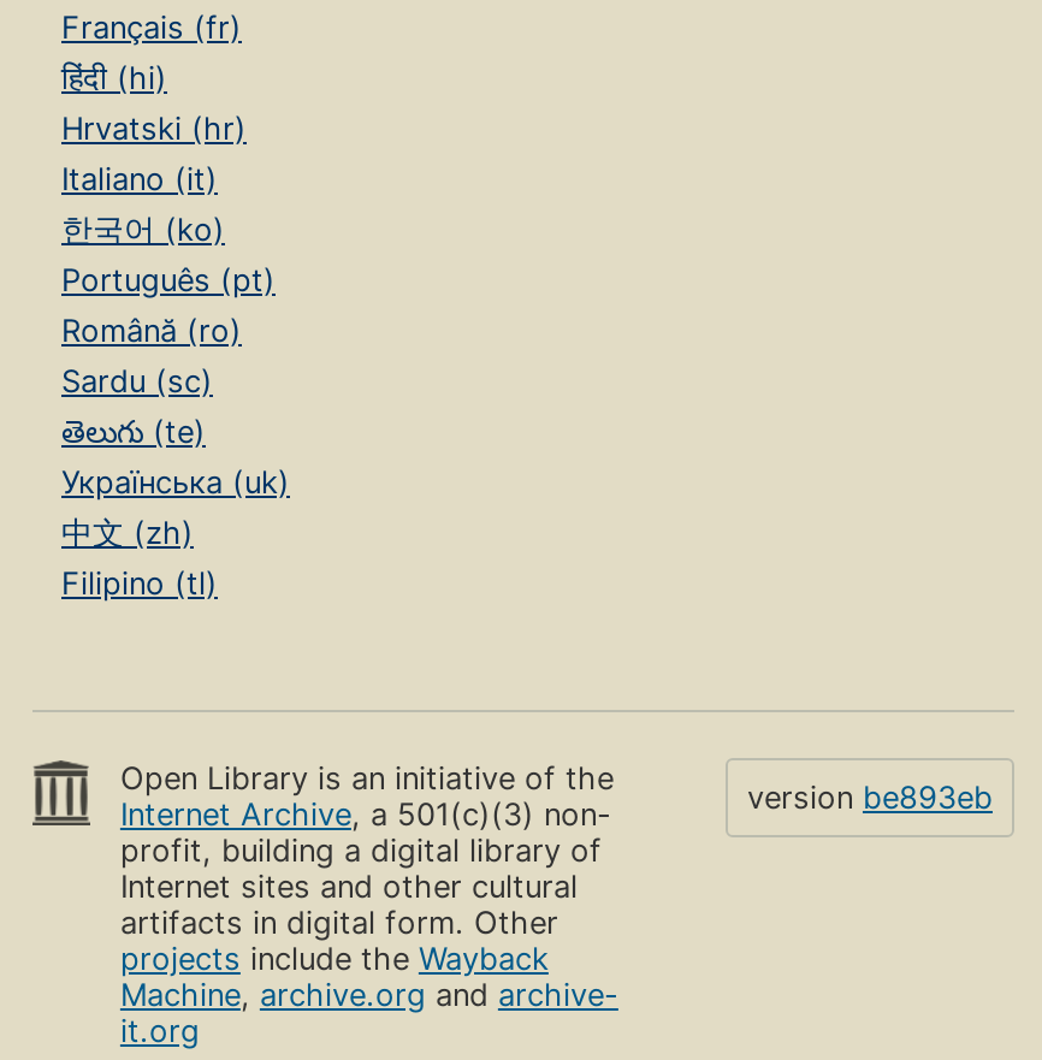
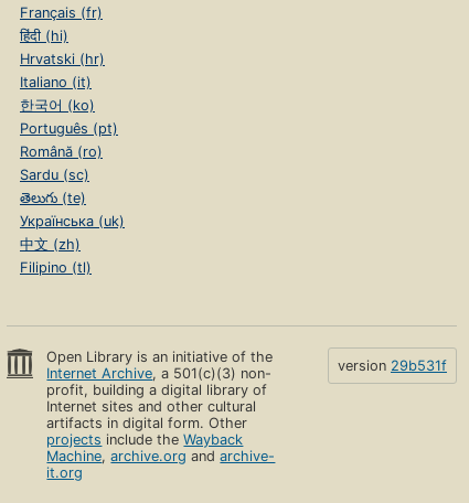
[747,779,993,815] version be893eb -> [338,357,447,374] version 29b531f

